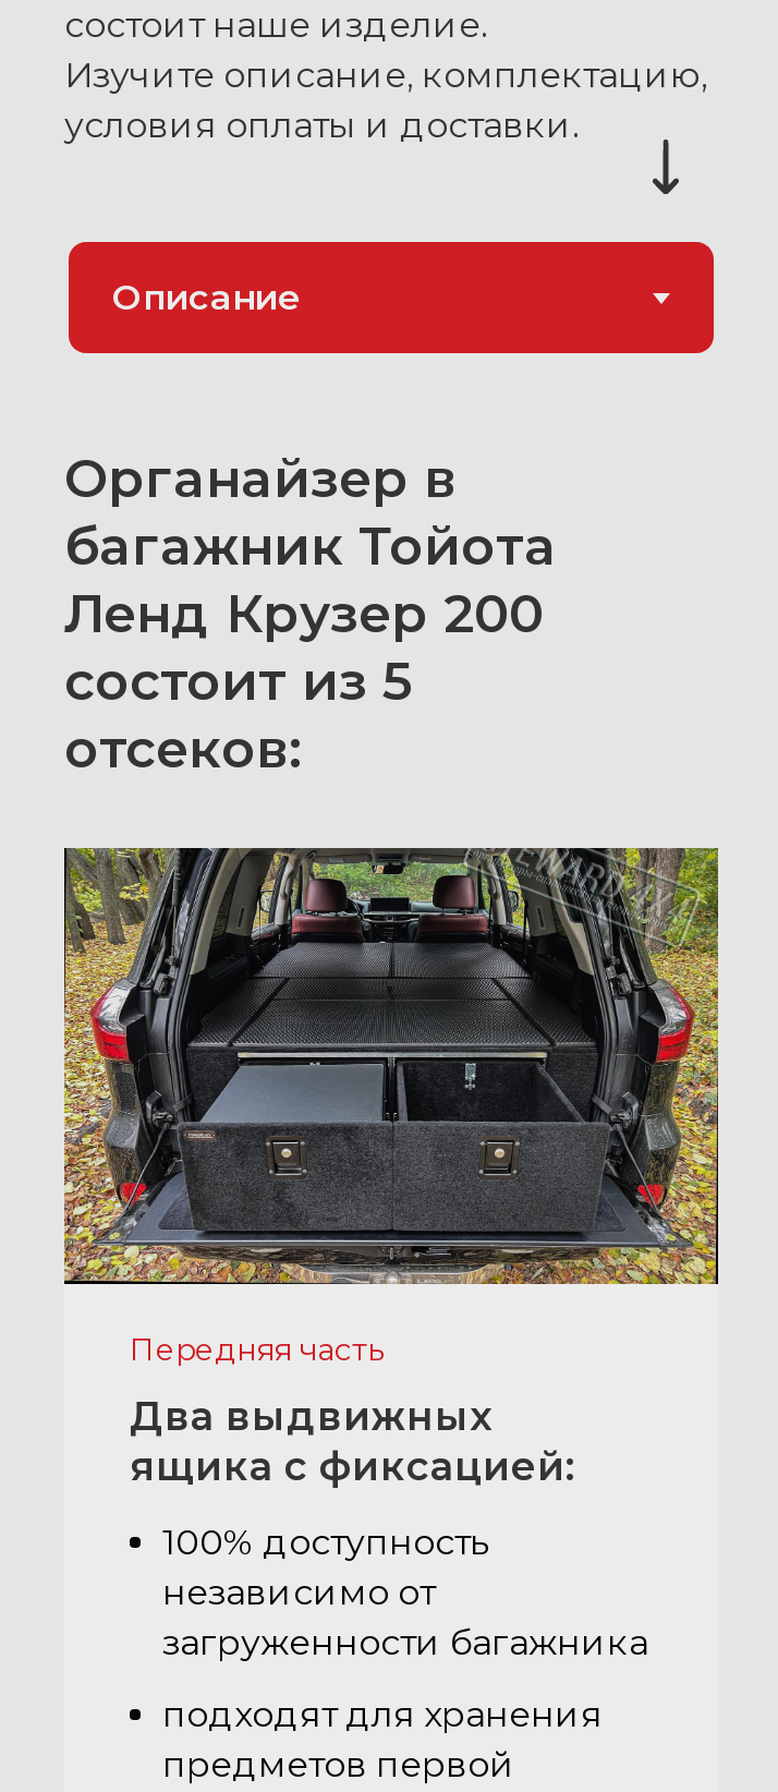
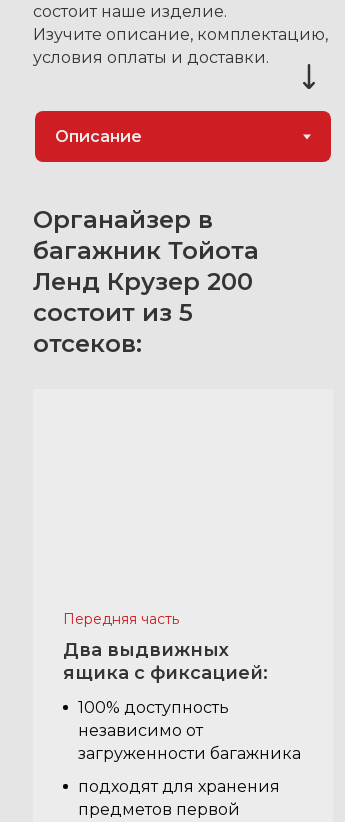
[62,846,720,1286] [image] -> none

